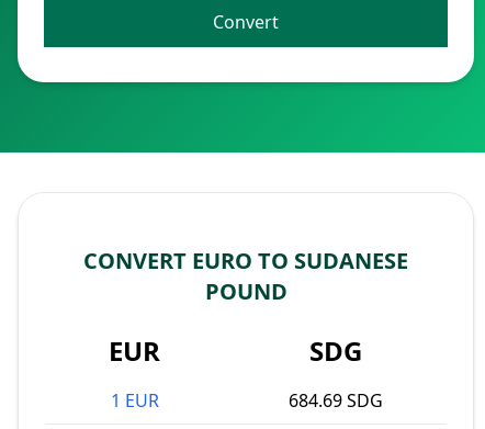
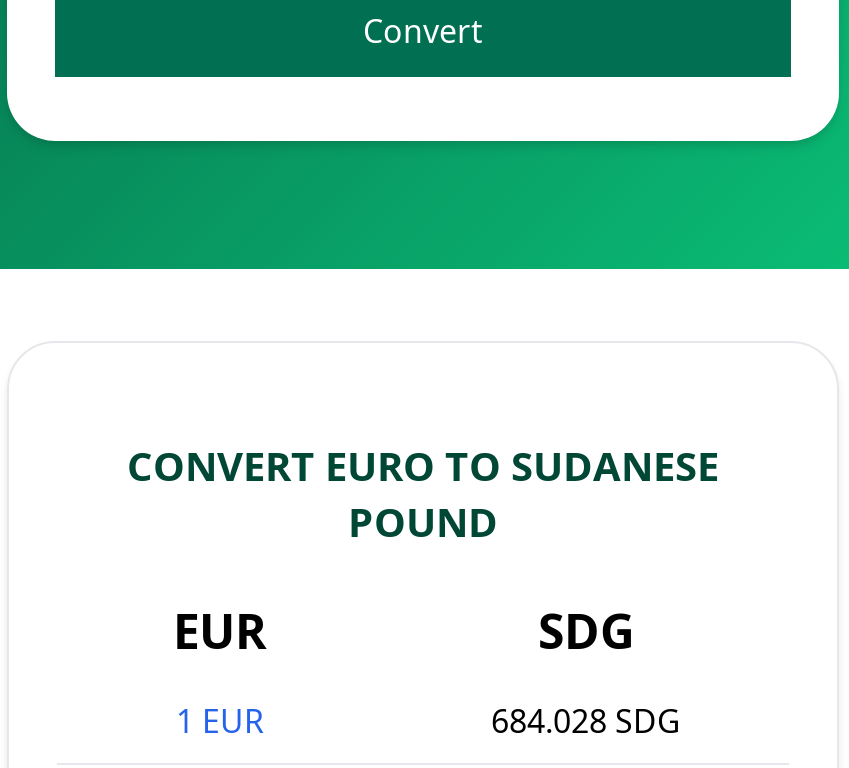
[288,388,382,413] 684.69 SDG -> [491,699,681,743] 684.028 SDG

